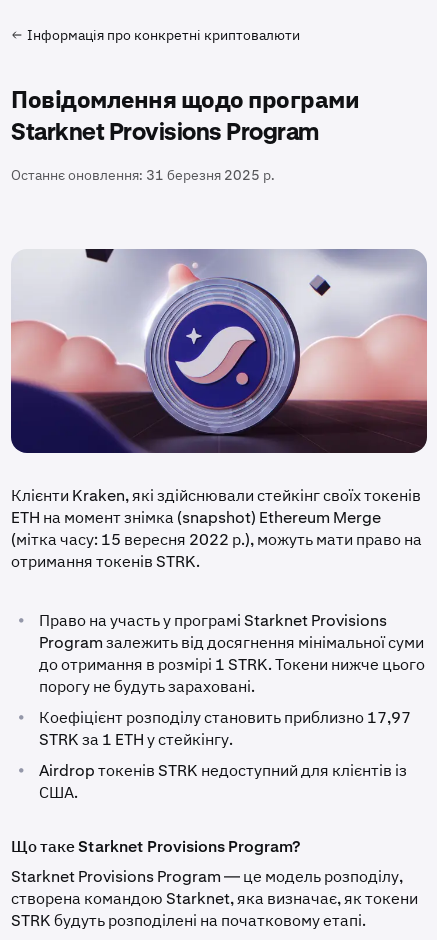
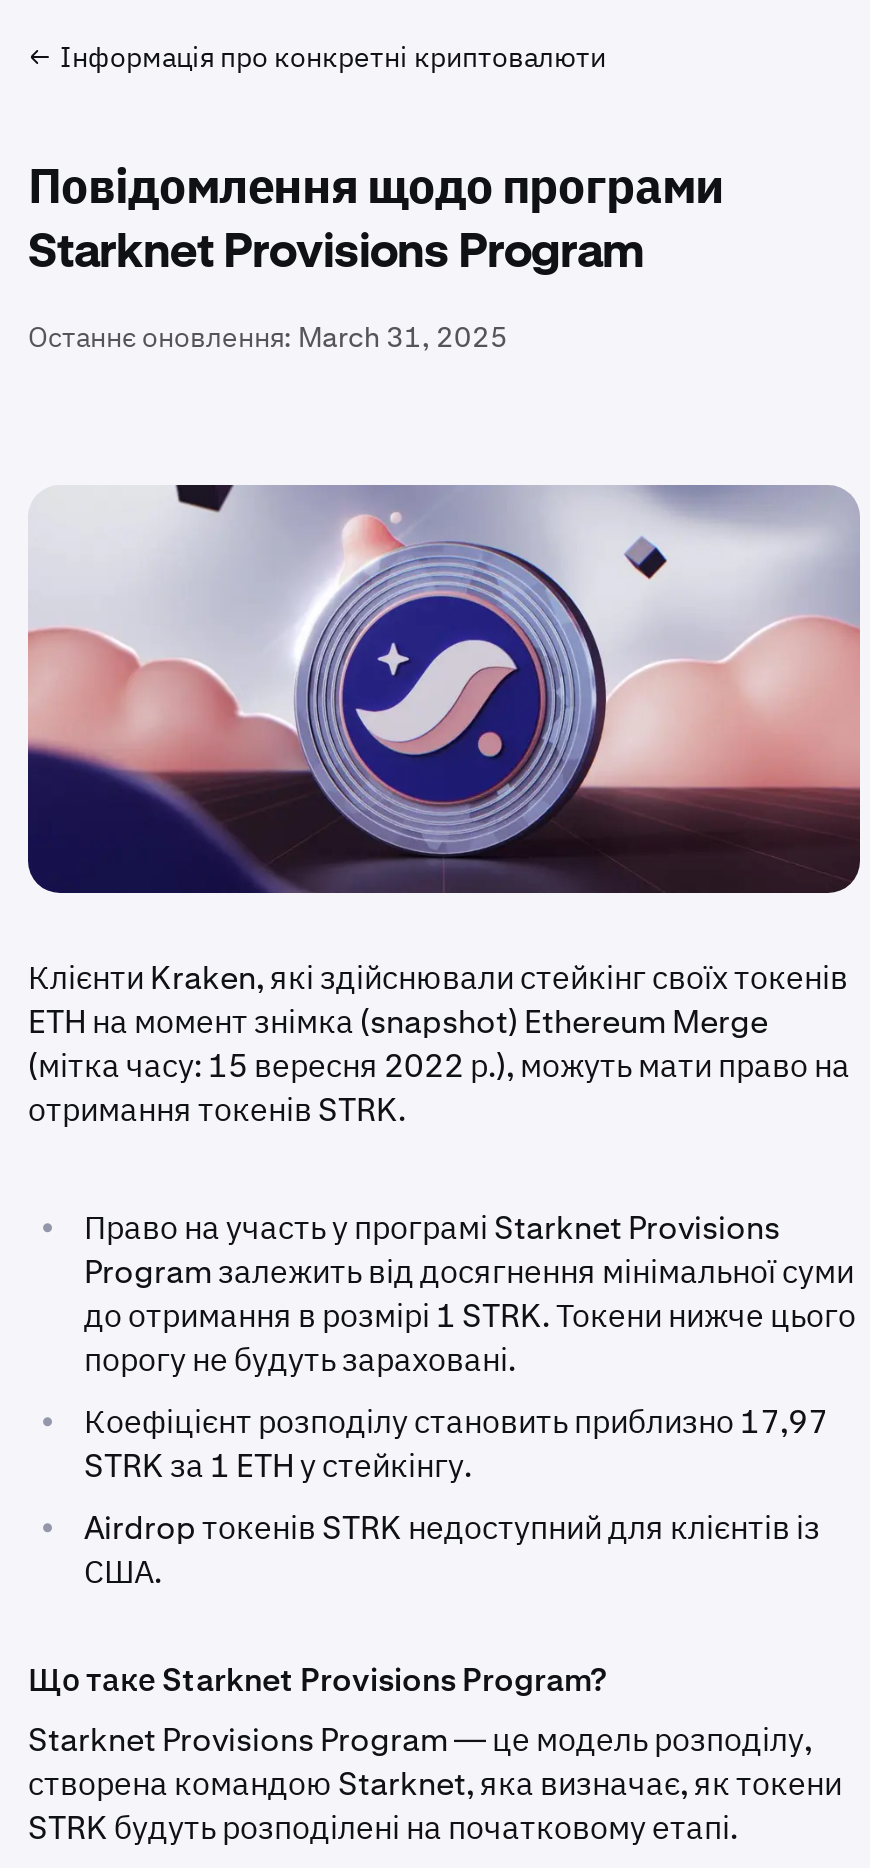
[11,166,275,184] Останнє оновлення: 31 березня 2025 р. -> [28,319,508,355] Останнє оновлення: March 31, 2025

